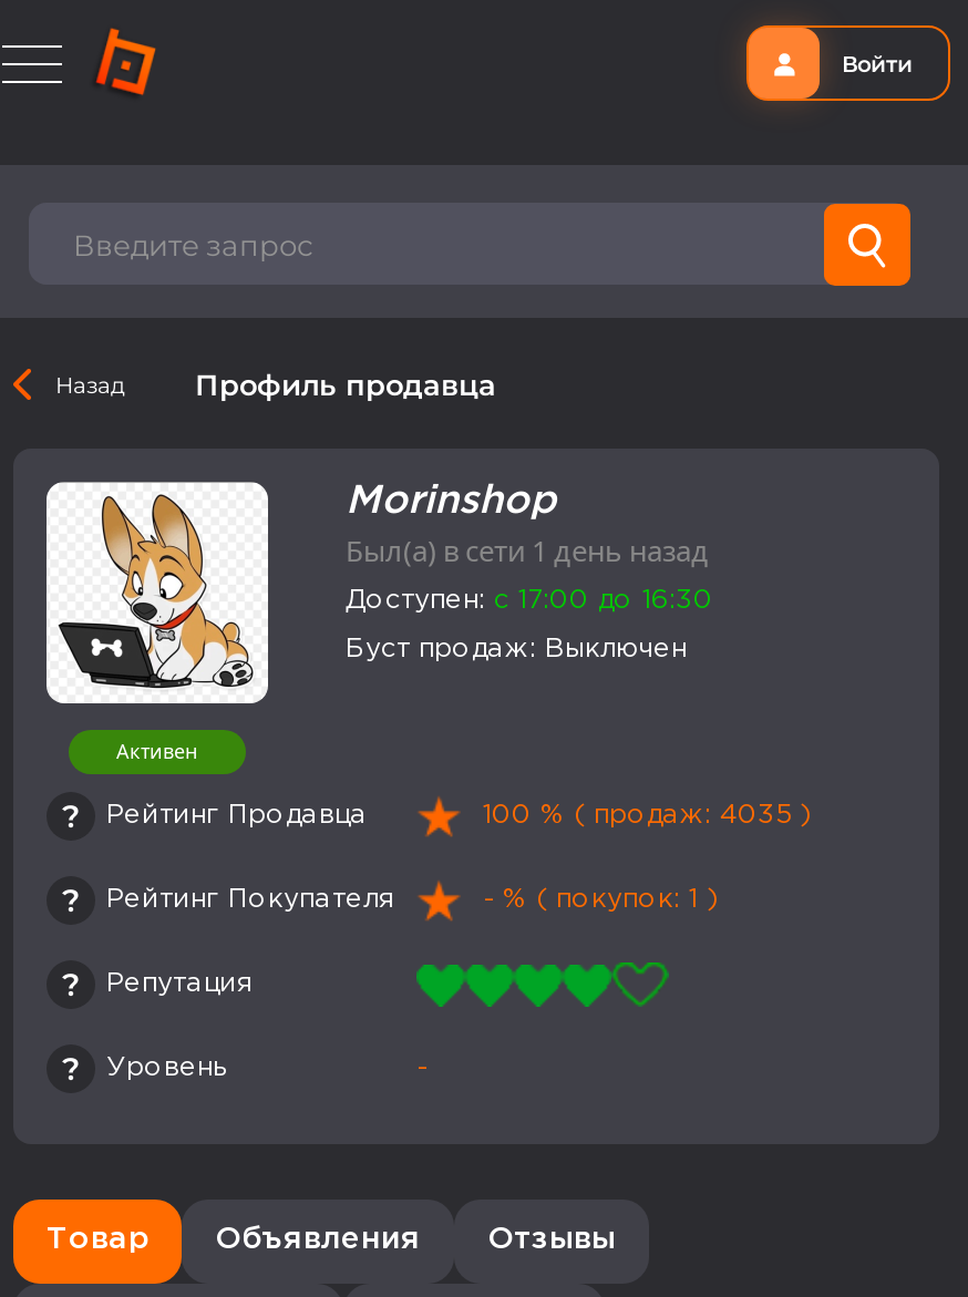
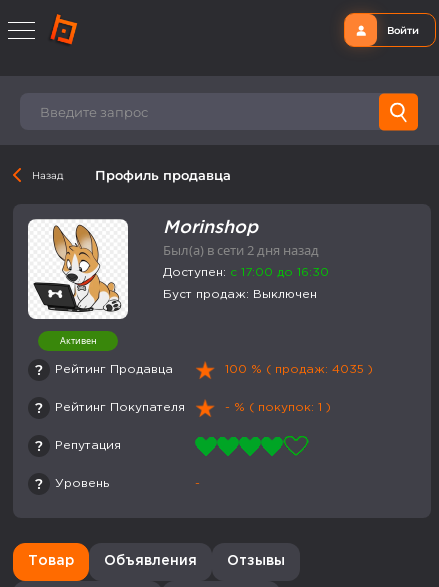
[346,531,709,570] Был(а) в сети 1 день назад -> [163,241,319,259] Был(а) в сети 2 дня назад

